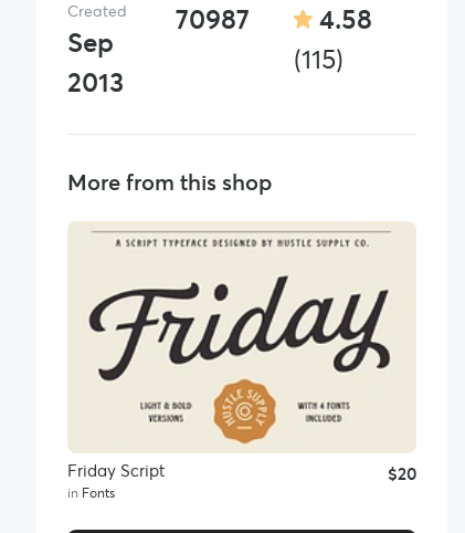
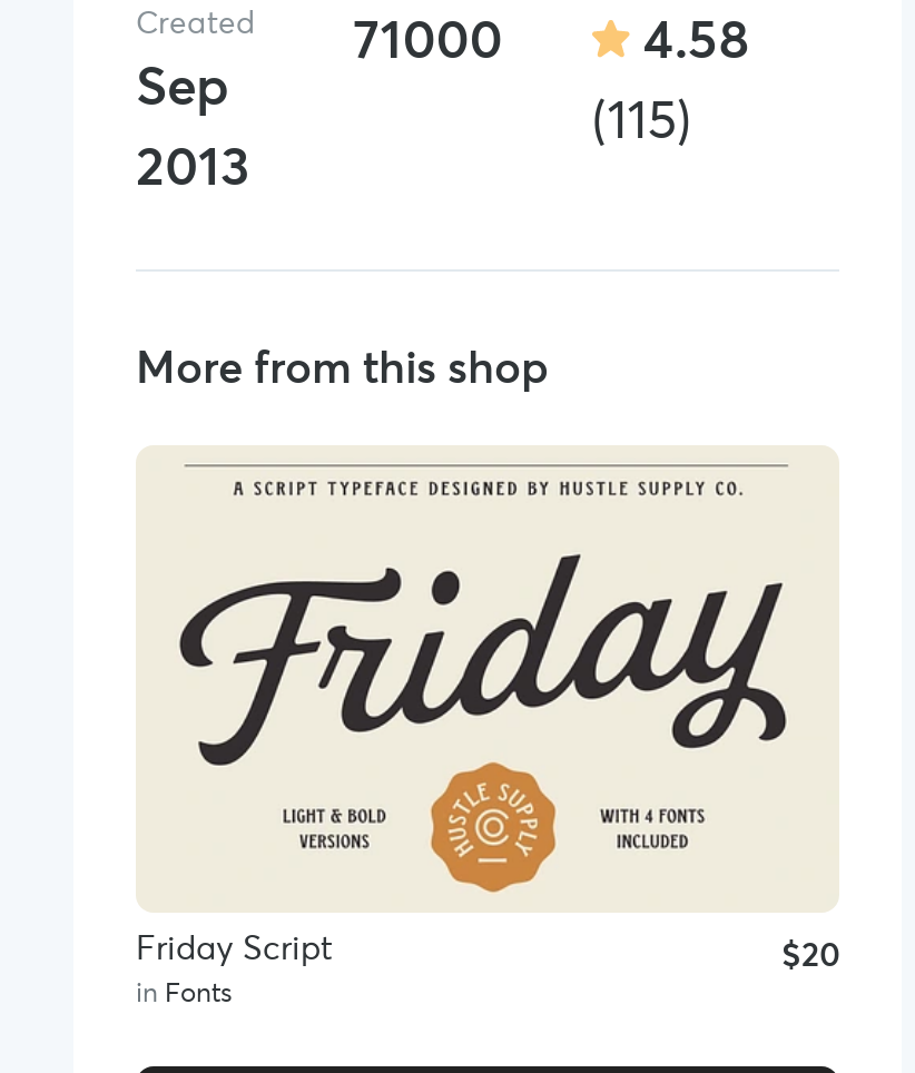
[175,3,249,37] 70987 -> [354,5,503,74] 71000

